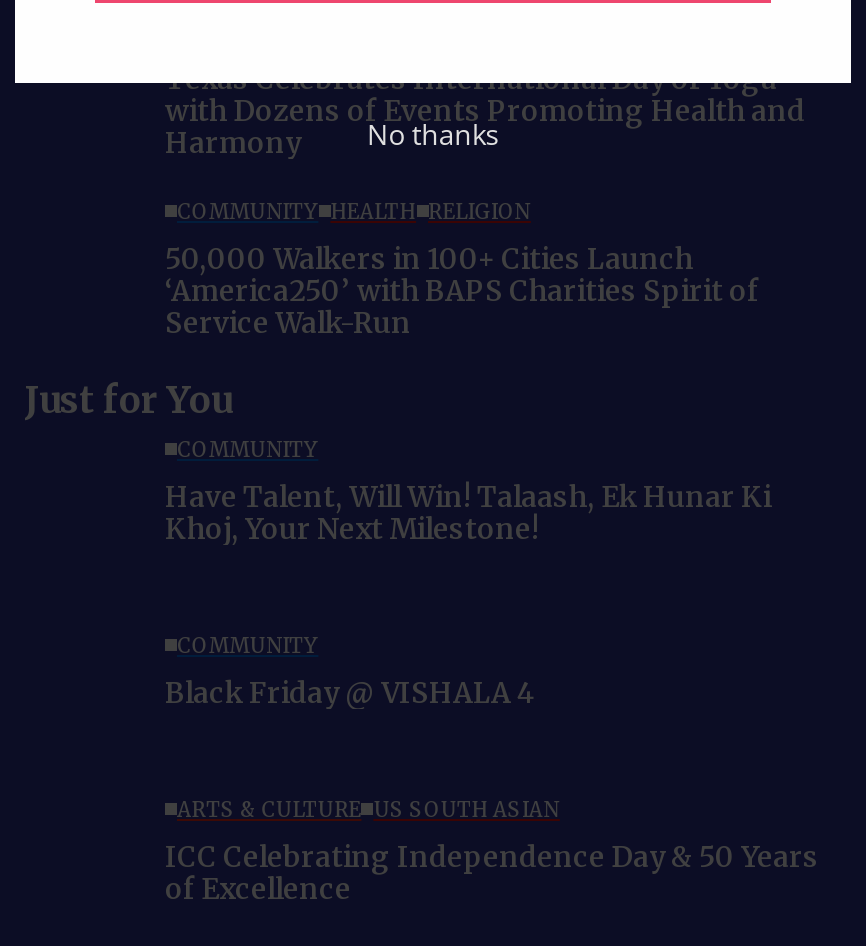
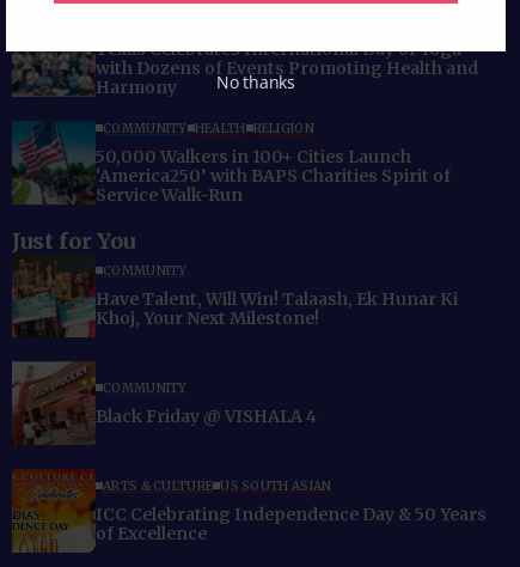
none -> [12,51,92,97] [image]
none -> [12,128,94,205] [image]
none -> [12,260,96,337] [image]
none -> [12,361,96,444] [image]
none -> [12,469,96,553] [image]

